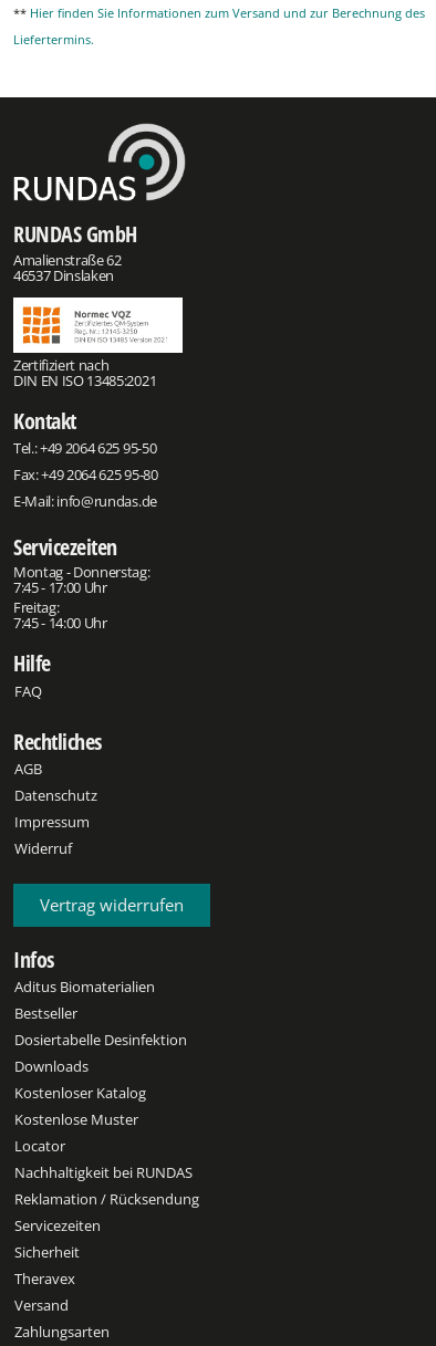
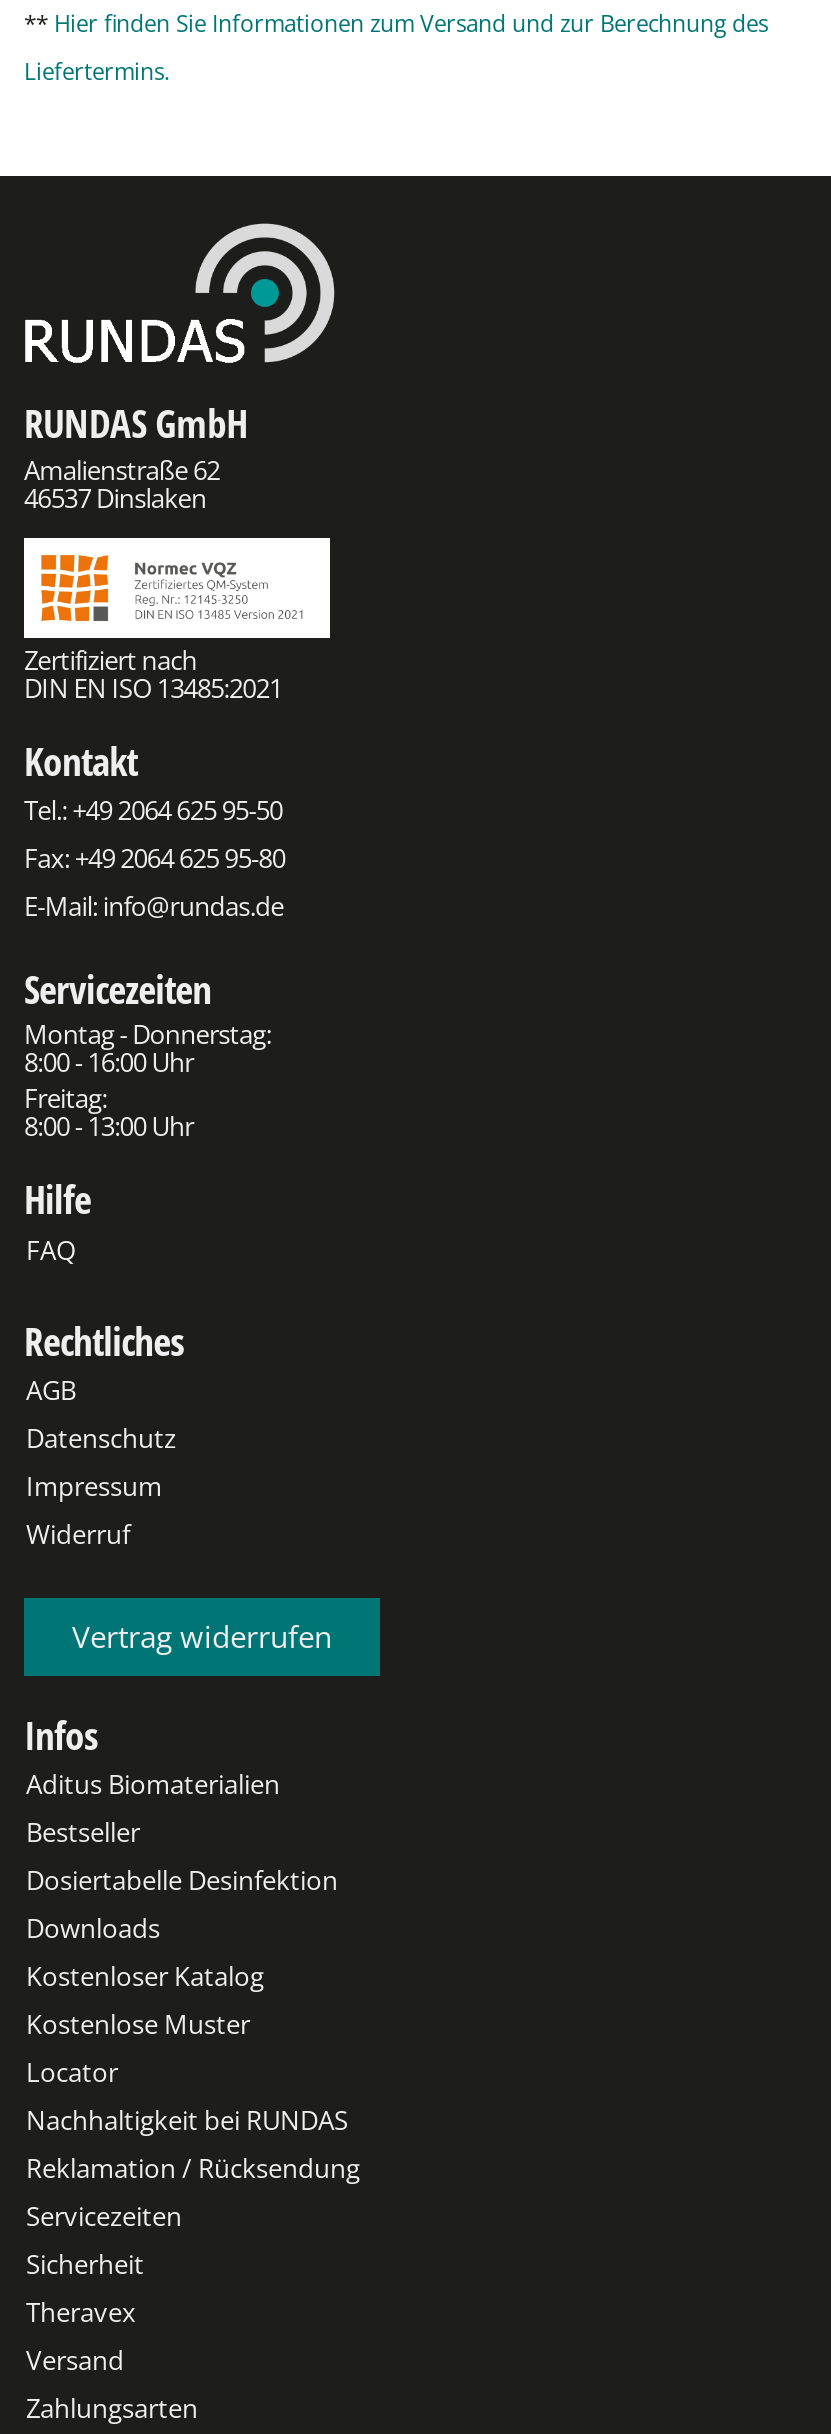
[13,578,107,598] 7:45 - 17:00 Uhr -> [24,1045,194,1081] 8:00 - 16:00 Uhr
[13,612,107,632] 7:45 - 14:00 Uhr -> [24,1107,194,1143] 8:00 - 13:00 Uhr

